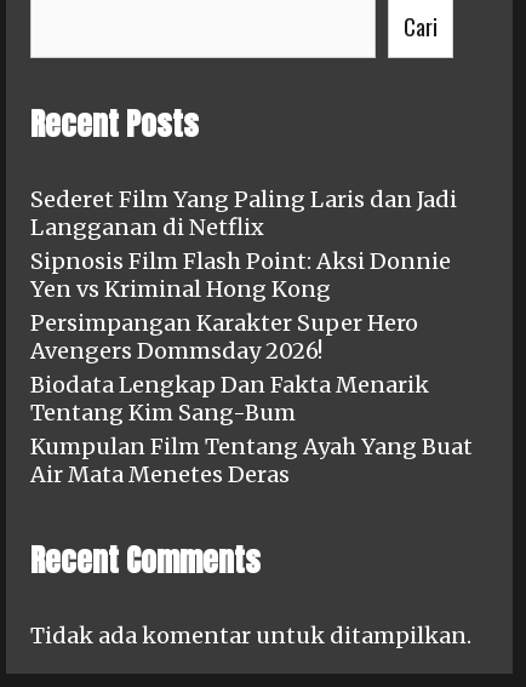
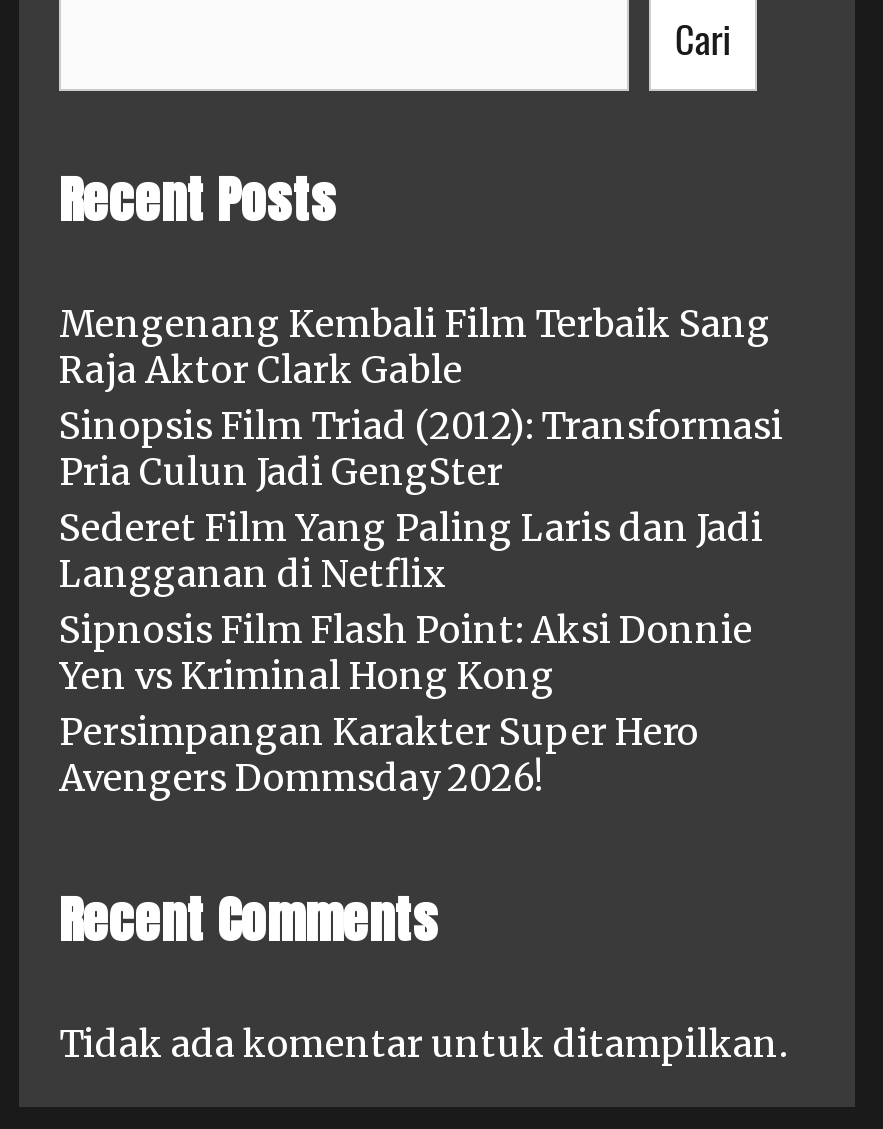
none -> [59,300,783,494] Mengenang Kembali Film Terbaik Sang | Raja Aktor Clark Gable | Sinopsis Film Triad (2012): Transformasi | Pria Culun Jadi GengSter
moved [30,185,457,364] -> [59,504,763,800]: Sederet Film Yang Paling Laris dan Jadi | Langganan di Netflix | Sipnosis Film Flash Point: Aksi Donnie | Yen vs Kriminal Hong Kong | Persimpangan Karakter Super Hero | Avengers Dommsday 2026!
[30,370,473,488] Biodata Lengkap Dan Fakta Menarik | Tentang Kim Sang-Bum | Kumpulan Film Tentang Ayah Yang Buat | Air Mata Menetes Deras -> none

